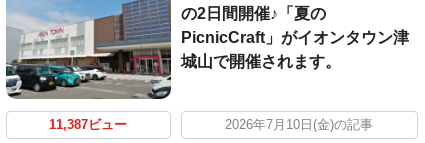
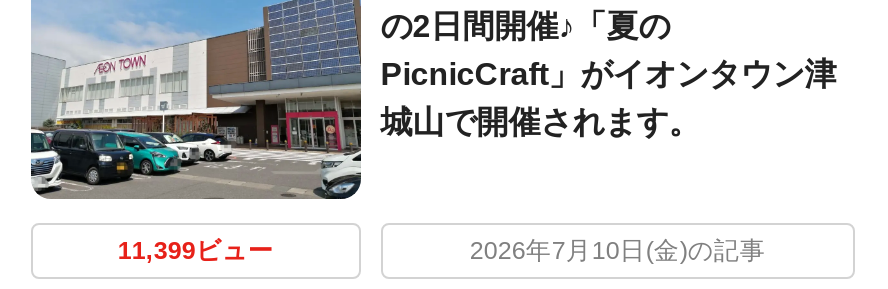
[49,118,127,132] 11,387ビュー -> [118,236,274,264] 11,399ビュー

